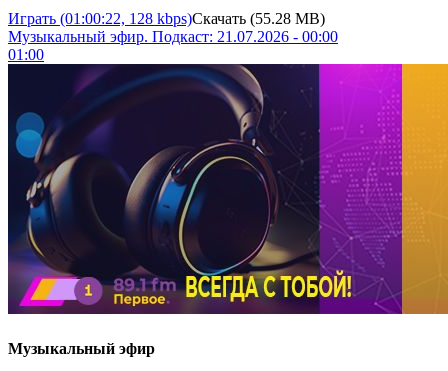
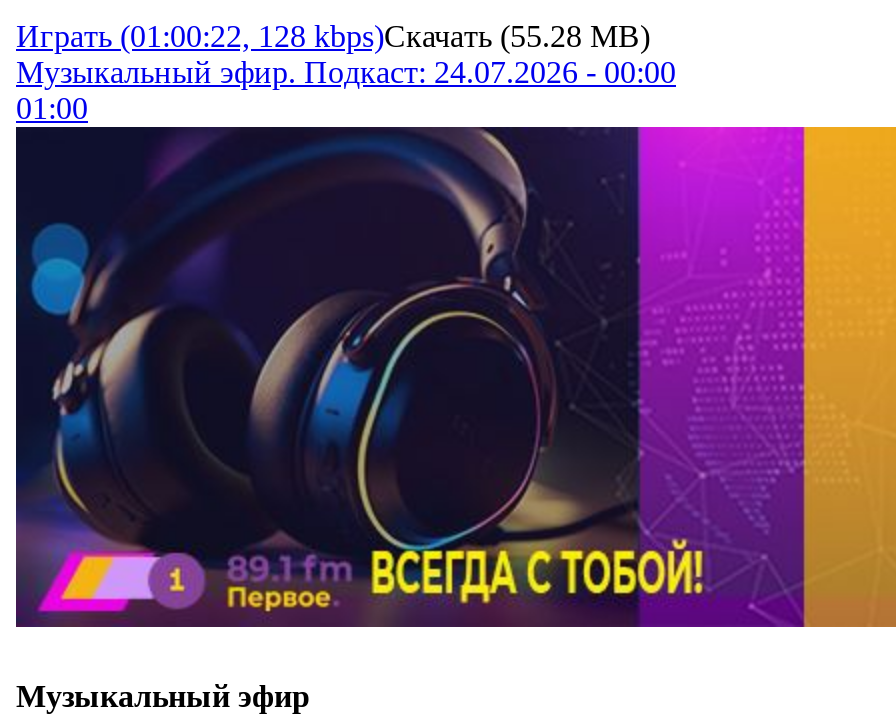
[8,28,338,45] Музыкальный эфир. Подкаст: 21.07.2026 - 00:00 -> [16,56,676,90] Музыкальный эфир. Подкаст: 24.07.2026 - 00:00

